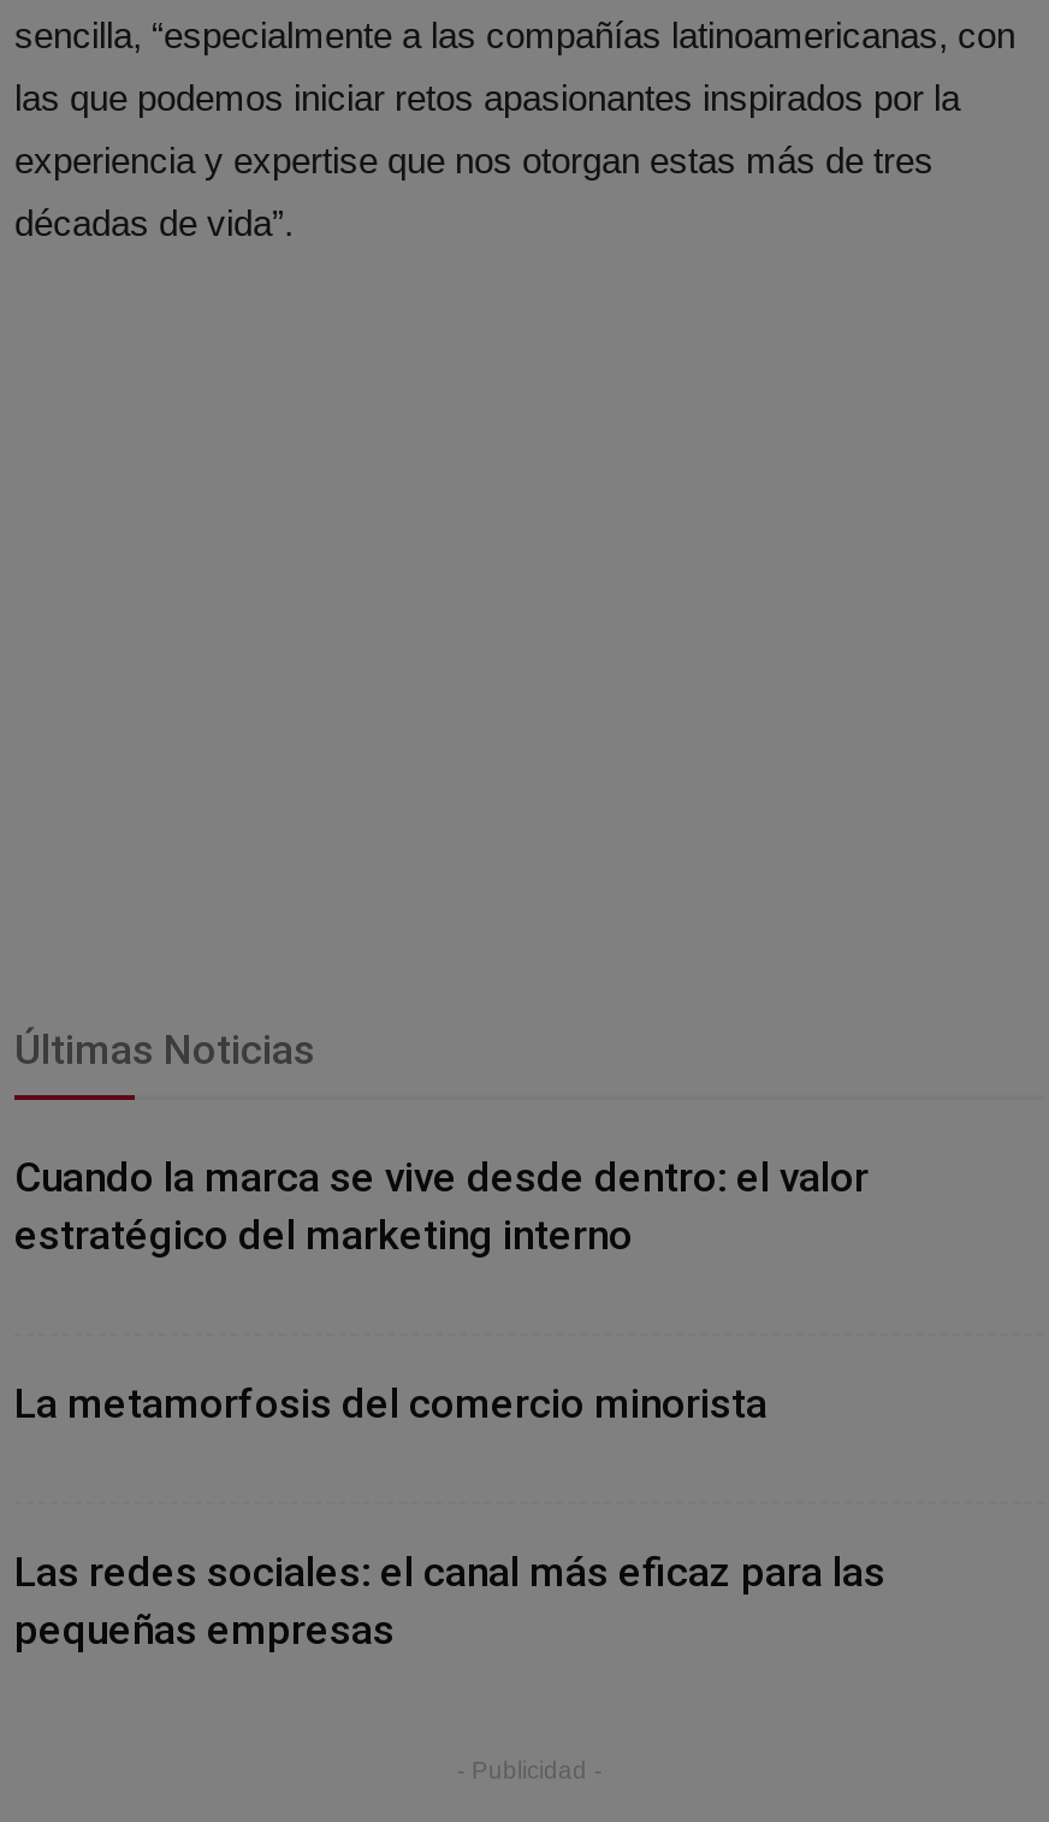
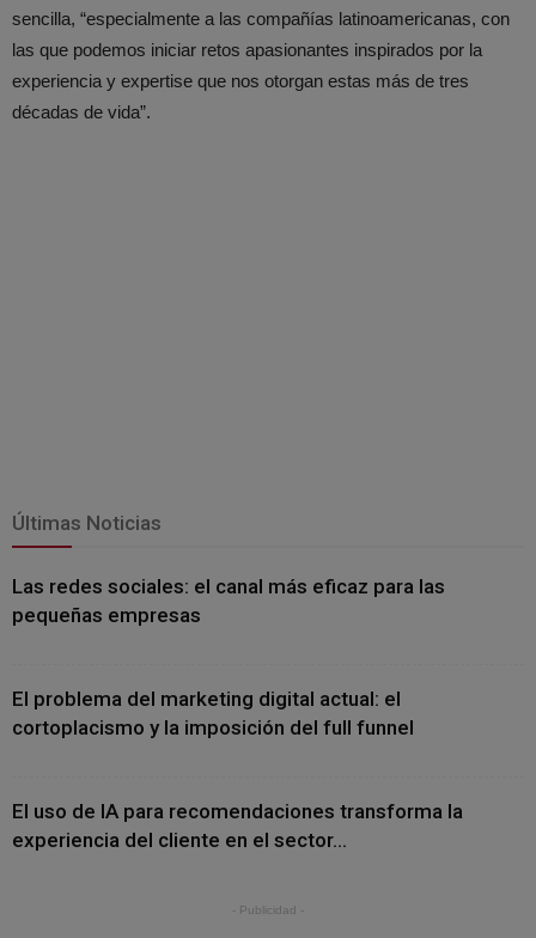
[14,1152,869,1426] Cuando la marca se vive desde dentro: el valor | estratégico del marketing interno | La metamorfosis del comercio minorista -> none
moved [14,1546,885,1652] -> [12,574,445,626]: Las redes sociales: el canal más eficaz para las | pequeñas empresas
none -> [12,686,463,851] El problema del marketing digital actual: el | cortoplacismo y la imposición del full funnel | El uso de IA para recomendaciones transforma la | experiencia del cliente en el sector...

